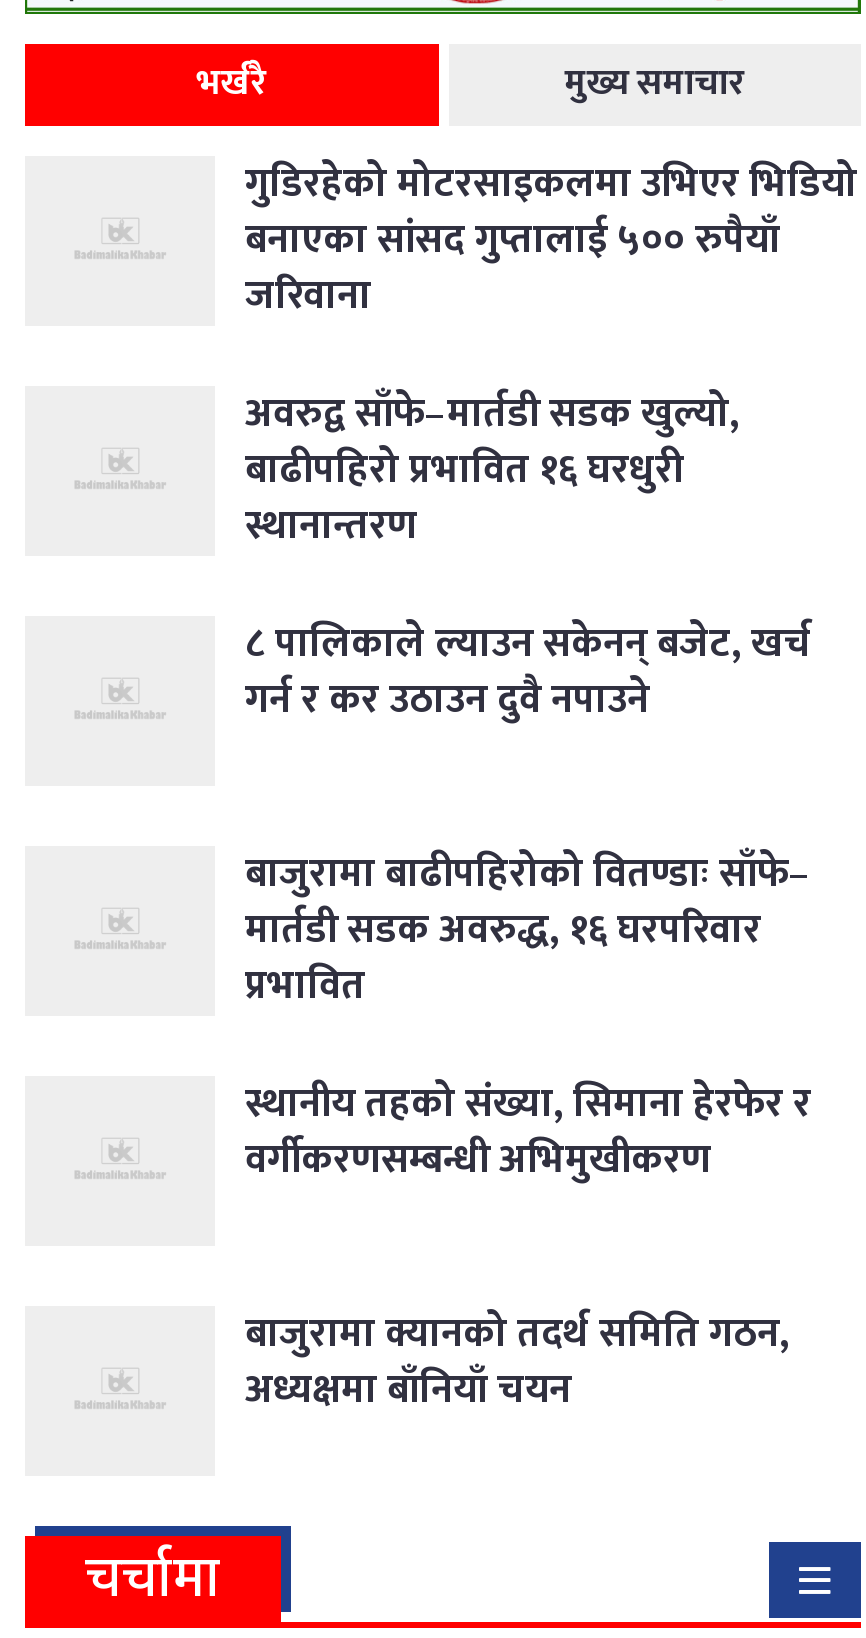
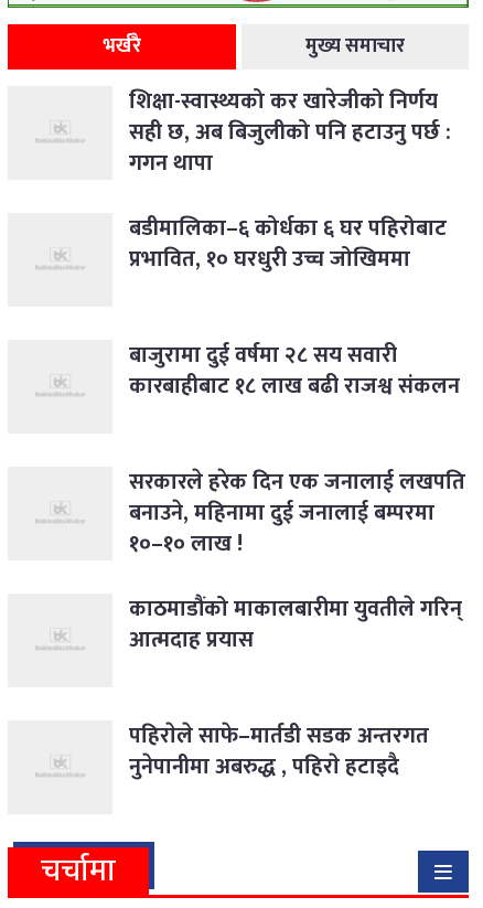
[245,150,857,330] गुडिरहेको मोटरसाइकलमा उभिएर भिडियो | बनाएका सांसद गुप्तालाई ५०० रुपैयाँ | जरिवाना -> [129,83,451,182] शिक्षा-स्वास्थ्यको कर खारेजीको निर्णय | सही छ, अब बिजुलीको पनि हटाउनु पर्छ : | गगन थापा
[245,380,739,560] अवरुद्व साँफे–मार्तडी सडक खुल्यो, | बाढीपहिरो प्रभावित १६ घरधुरी | स्थानान्तरण -> [129,210,447,278] बडीमालिका–६ कोर्धका ६ घर पहिरोबाट | प्रभावित, १० घरधुरी उच्च जोखिममा
[245,610,811,734] ८ पालिकाले ल्याउन सकेनन् बजेट, खर्च | गर्न र कर उठाउन दुवै नपाउने -> [129,337,460,405] बाजुरामा दुई वर्षमा २८ सय सवारी | कारबाहीबाट १८ लाख बढी राजश्व संकलन
[245,840,811,1020] बाजुरामा बाढीपहिरोको वितण्डाः साँफे– | मार्तडी सडक अवरुद्ध, १६ घरपरिवार | प्रभावित -> [129,464,465,563] सरकारले हरेक दिन एक जनालाई लखपति | बनाउने, महिनामा दुई जनालाई बम्परमा | १०–१० लाख !
[245,1070,811,1194] स्थानीय तहको संख्या, सिमाना हेरफेर र | वर्गीकरणसम्बन्धी अभिमुखीकरण -> [129,590,462,659] काठमाडौंको माकालबारीमा युवतीले गरिन् | आत्मदाह प्रयास
[245,1300,789,1424] बाजुरामा क्यानको तदर्थ समिति गठन, | अध्यक्षमा बाँनियाँ चयन -> [129,717,429,786] पहिराेले साफे–मार्तडी सडक अन्तरगत | नुनेपानीमा अबरुद्ध , पहिराे हटाइदै

